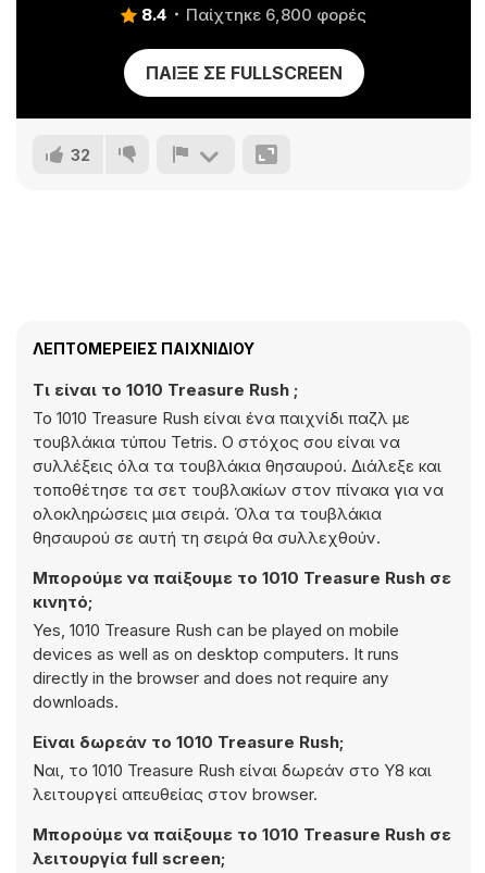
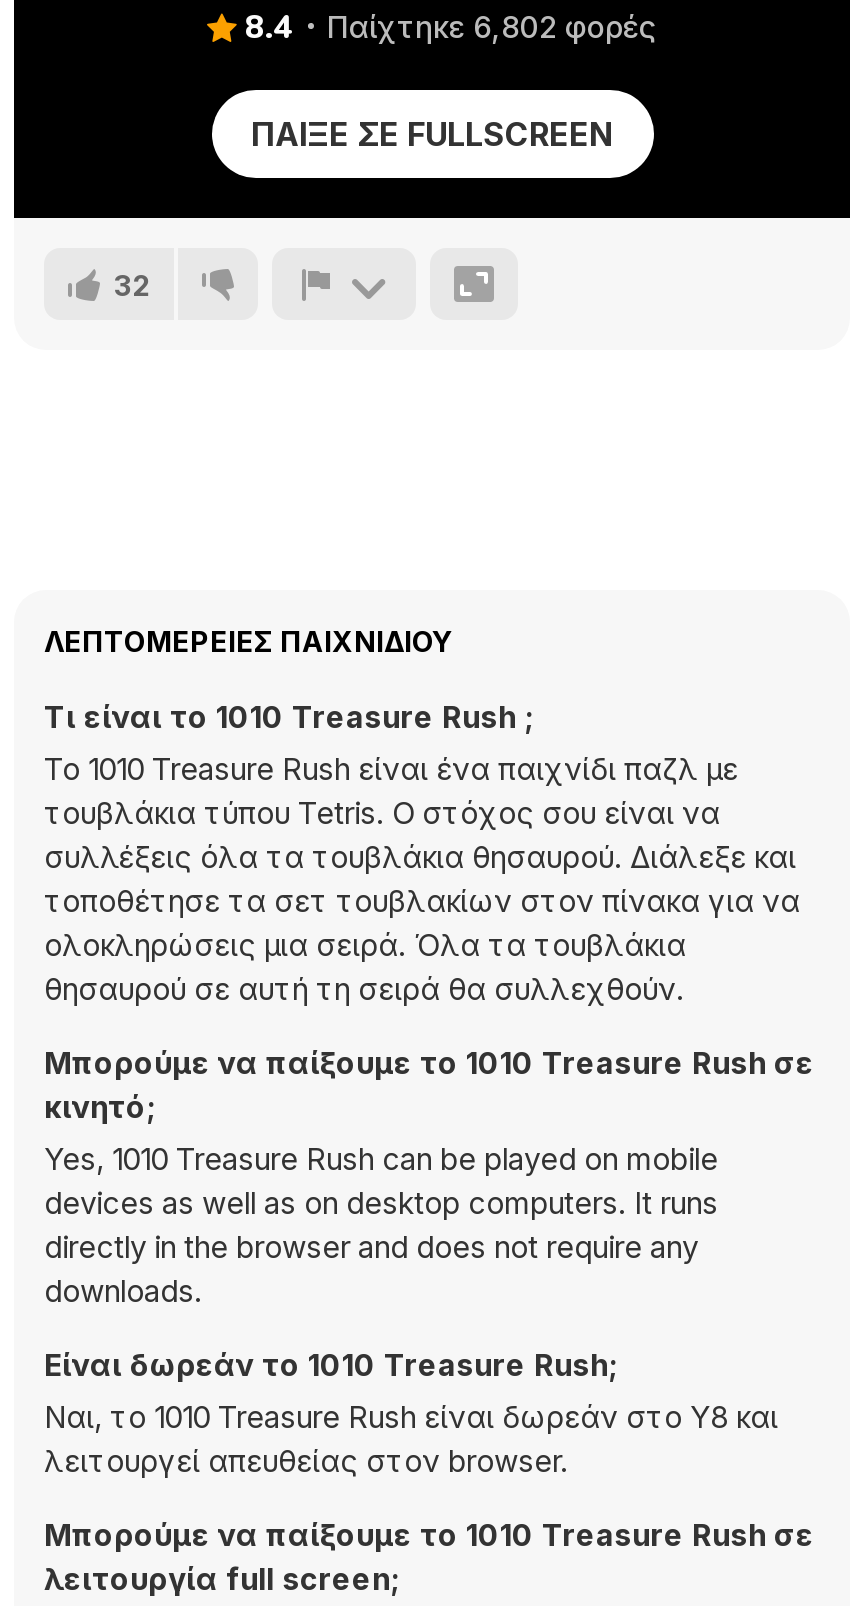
[186,4,366,25] Παίχτηκε 6,800 φορές -> [327,8,657,46] Παίχτηκε 6,802 φορές

